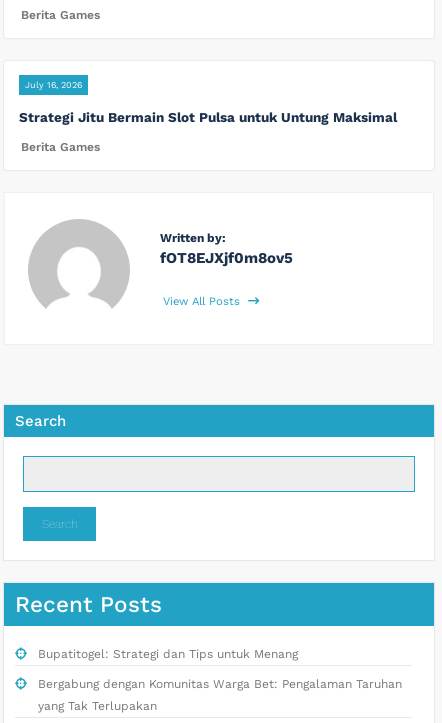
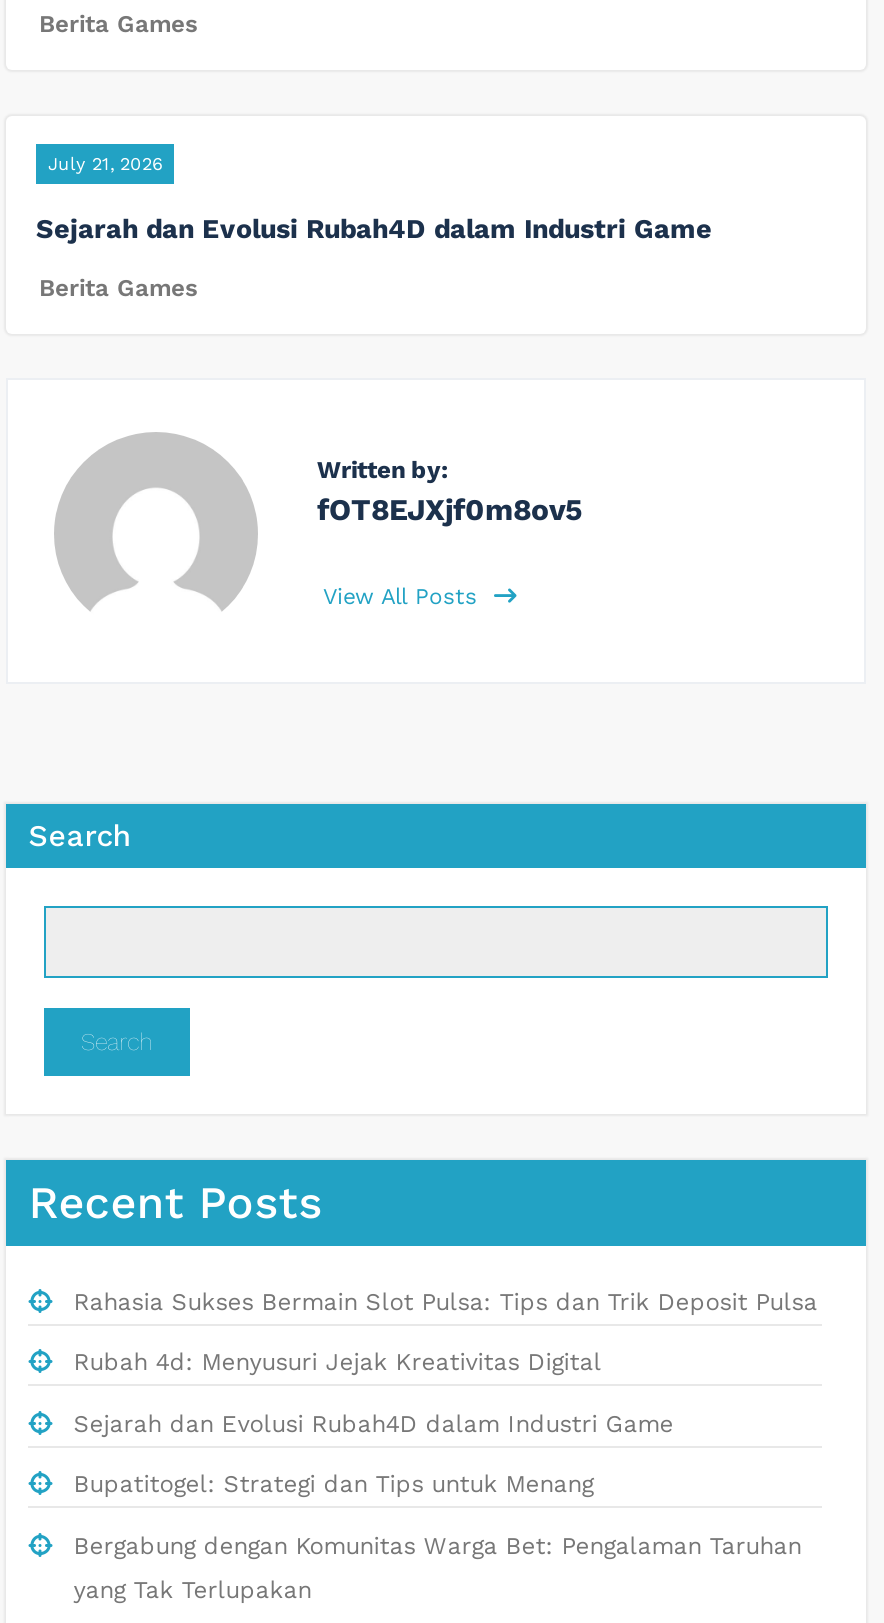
[25,80,82,90] July 16, 2026 -> [48,153,162,173] July 21, 2026
[19,109,397,125] Strategi Jitu Bermain Slot Pulsa untuk Untung Maksimal -> [36,211,712,243] Sejarah dan Evolusi Rubah4D dalam Industri Game
none -> [74,1287,818,1437] Rahasia Sukses Bermain Slot Pulsa: Tips dan Trik Deposit Pulsa | Rubah 4d: Menyusuri Jejak Kreativitas Digital | Sejarah dan Evolusi Rubah4D dalam Industri Game

